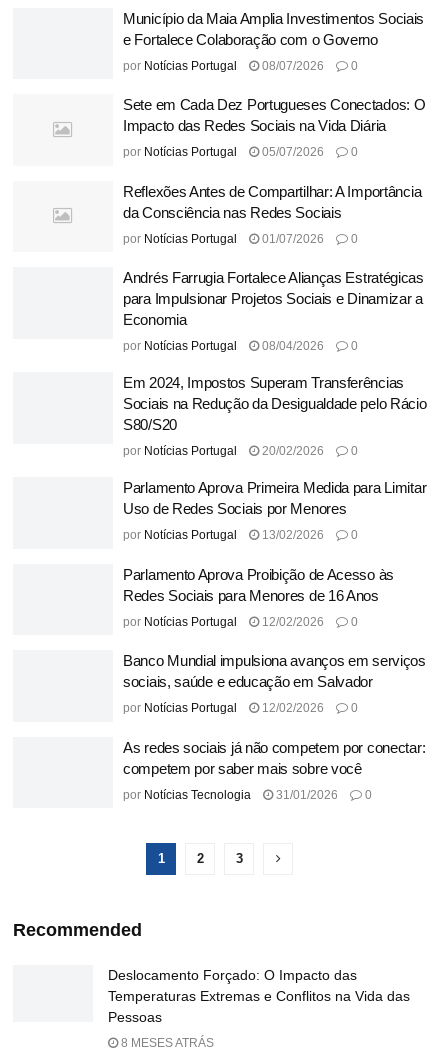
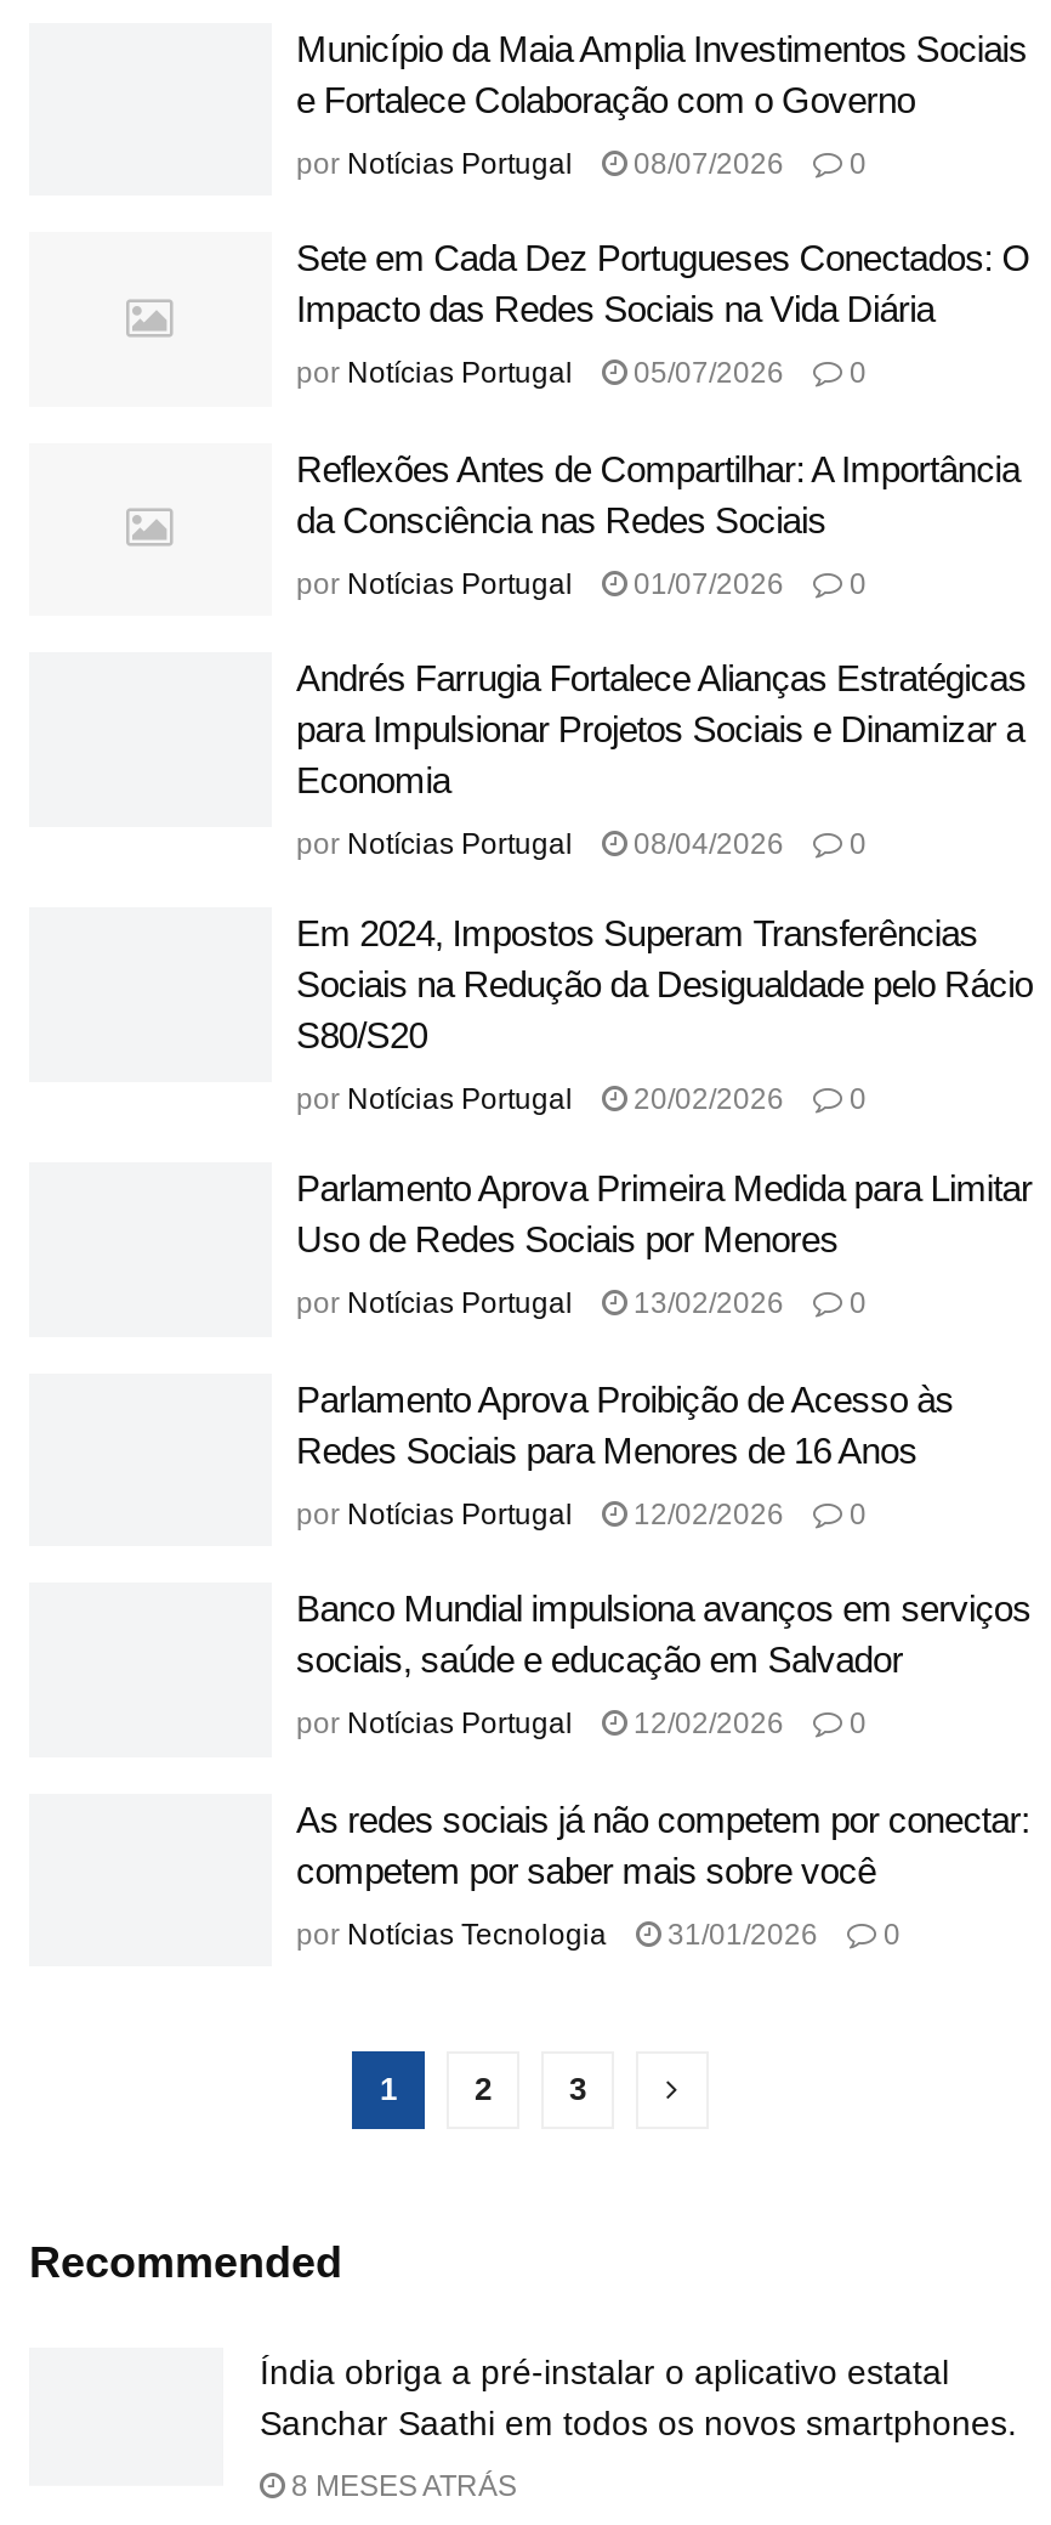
[108,967,410,1025] Deslocamento Forçado: O Impacto das | Temperaturas Extremas e Conflitos na Vida das | Pessoas -> [260,2353,1017,2442] Índia obriga a pré-instalar o aplicativo estatal | Sanchar Saathi em todos os novos smartphones.

